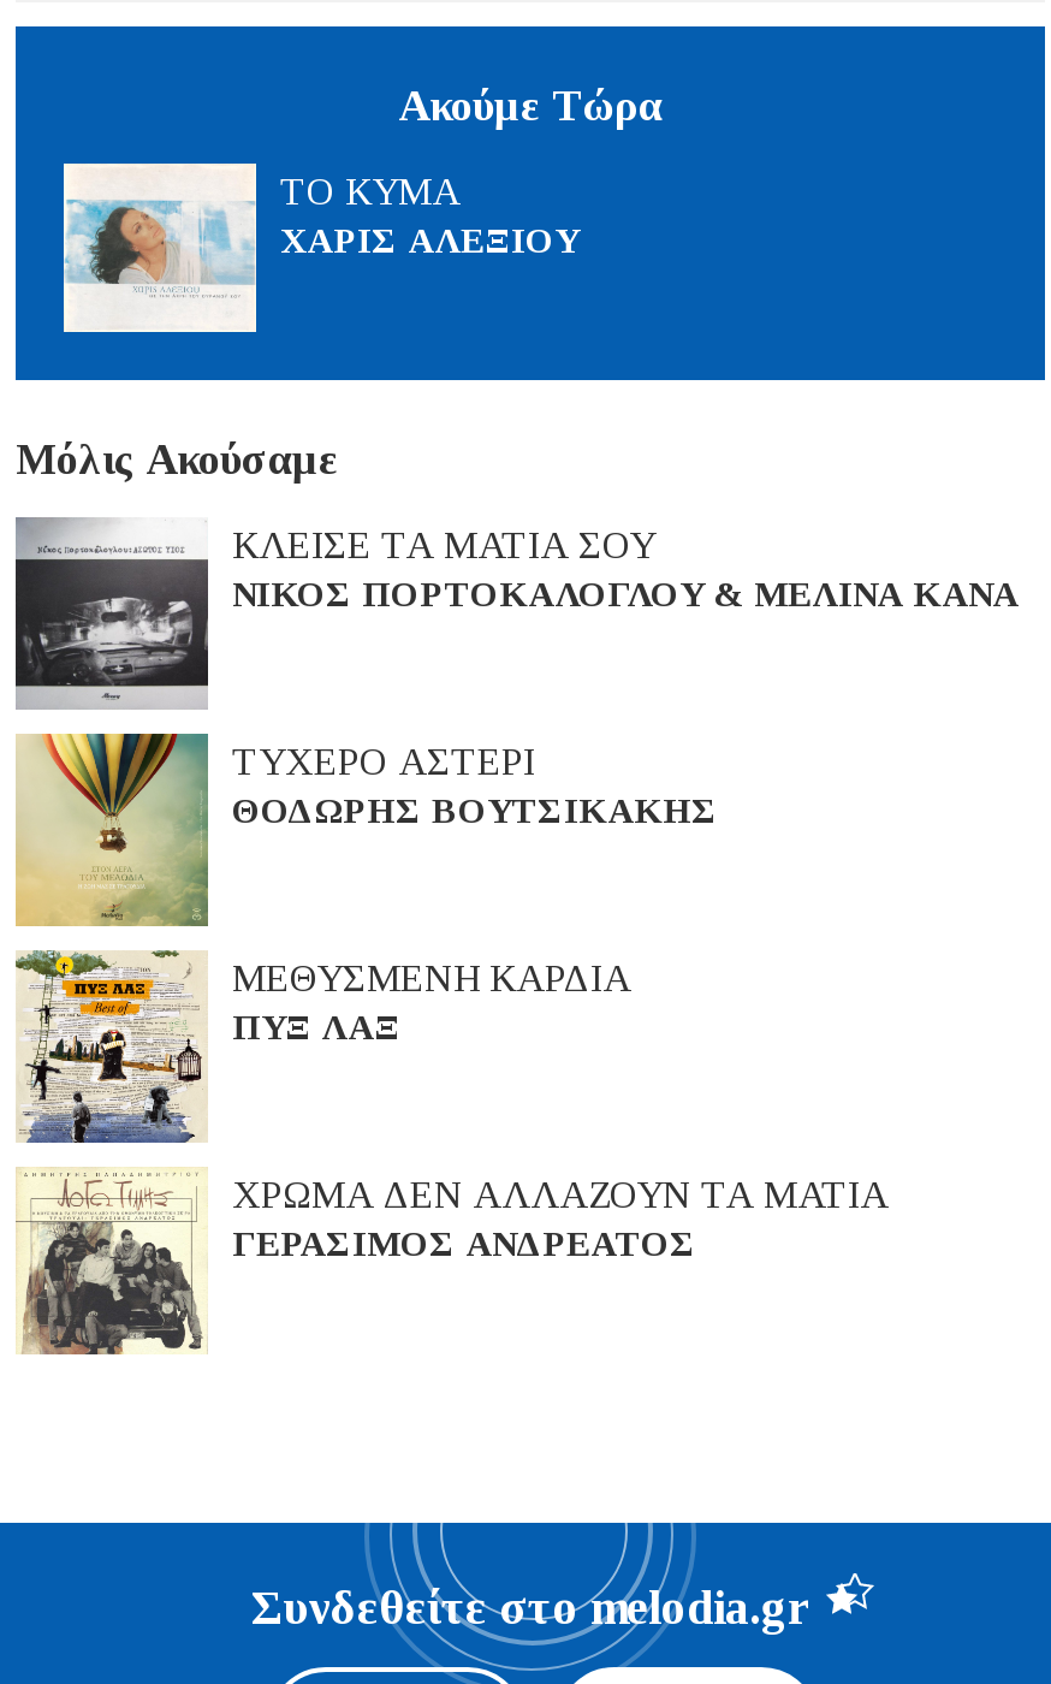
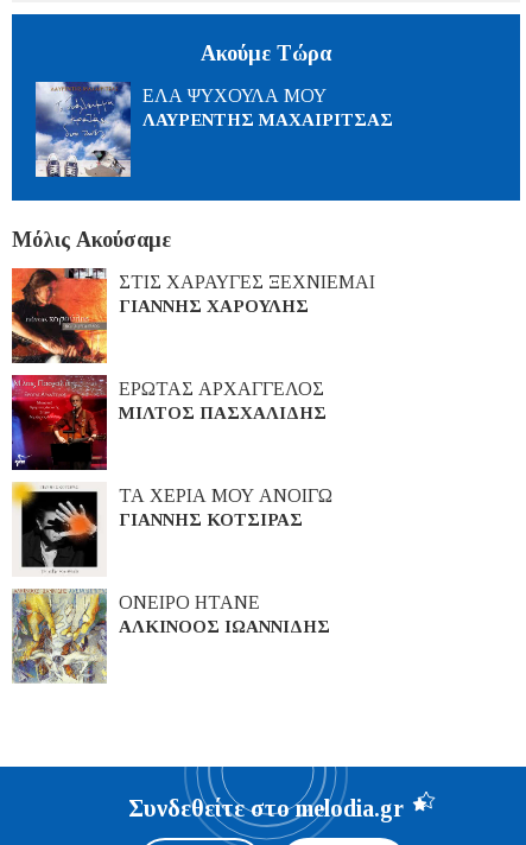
[61,161,578,334] [image] | ΤΟ ΚΥΜΑ | ΧΑΡΙΣ ΑΛΕΞΙΟΥ -> [36,82,393,178] [image] | ΕΛΑ ΨΥΧΟΥΛΑ ΜΟΥ | ΛΑΥΡΕΝΤΗΣ ΜΑΧΑΙΡΙΤΣΑΣ
[13,517,1019,710] [image] | ΚΛΕΙΣΕ ΤΑ ΜΑΤΙΑ ΣΟΥ | ΝΙΚΟΣ ΠΟΡΤΟΚΑΛΟΓΛΟΥ & ΜΕΛΙΝΑ ΚΑΝΑ -> [11,267,375,363] [image] | ΣΤΙΣ ΧΑΡΑΥΓΕΣ ΞΕΧΝΙΕΜΑΙ | ΓΙΑΝΝΗΣ ΧΑΡΟΥΛΗΣ
[13,731,718,929] [image] | ΤΥΧΕΡΟ ΑΣΤΕΡΙ | ΘΟΔΩΡΗΣ ΒΟΥΤΣΙΚΑΚΗΣ -> [11,374,327,471] [image] | ΕΡΩΤΑΣ ΑΡΧΑΓΓΕΛΟΣ | ΜΙΛΤΟΣ ΠΑΣΧΑΛΙΔΗΣ
[13,950,631,1145] [image] | ΜΕΘΥΣΜΕΝΗ ΚΑΡΔΙΑ | ΠΥΞ ΛΑΞ -> [12,482,332,576] [image] | ΤΑ ΧΕΡΙΑ ΜΟΥ ΑΝΟΙΓΩ | ΓΙΑΝΝΗΣ ΚΟΤΣΙΡΑΣ
[18,1169,889,1354] [image] | ΧΡΩΜΑ ΔΕΝ ΑΛΛΑΖΟΥΝ ΤΑ ΜΑΤΙΑ | ΓΕΡΑΣΙΜΟΣ ΑΝΔΡΕΑΤΟΣ -> [12,589,330,685] [image] | ΟΝΕΙΡΟ ΗΤΑΝΕ | ΑΛΚΙΝΟΟΣ ΙΩΑΝΝΙΔΗΣ

